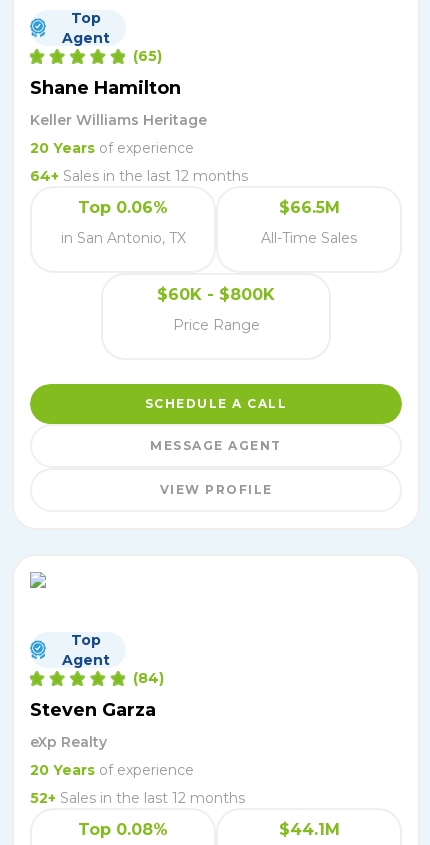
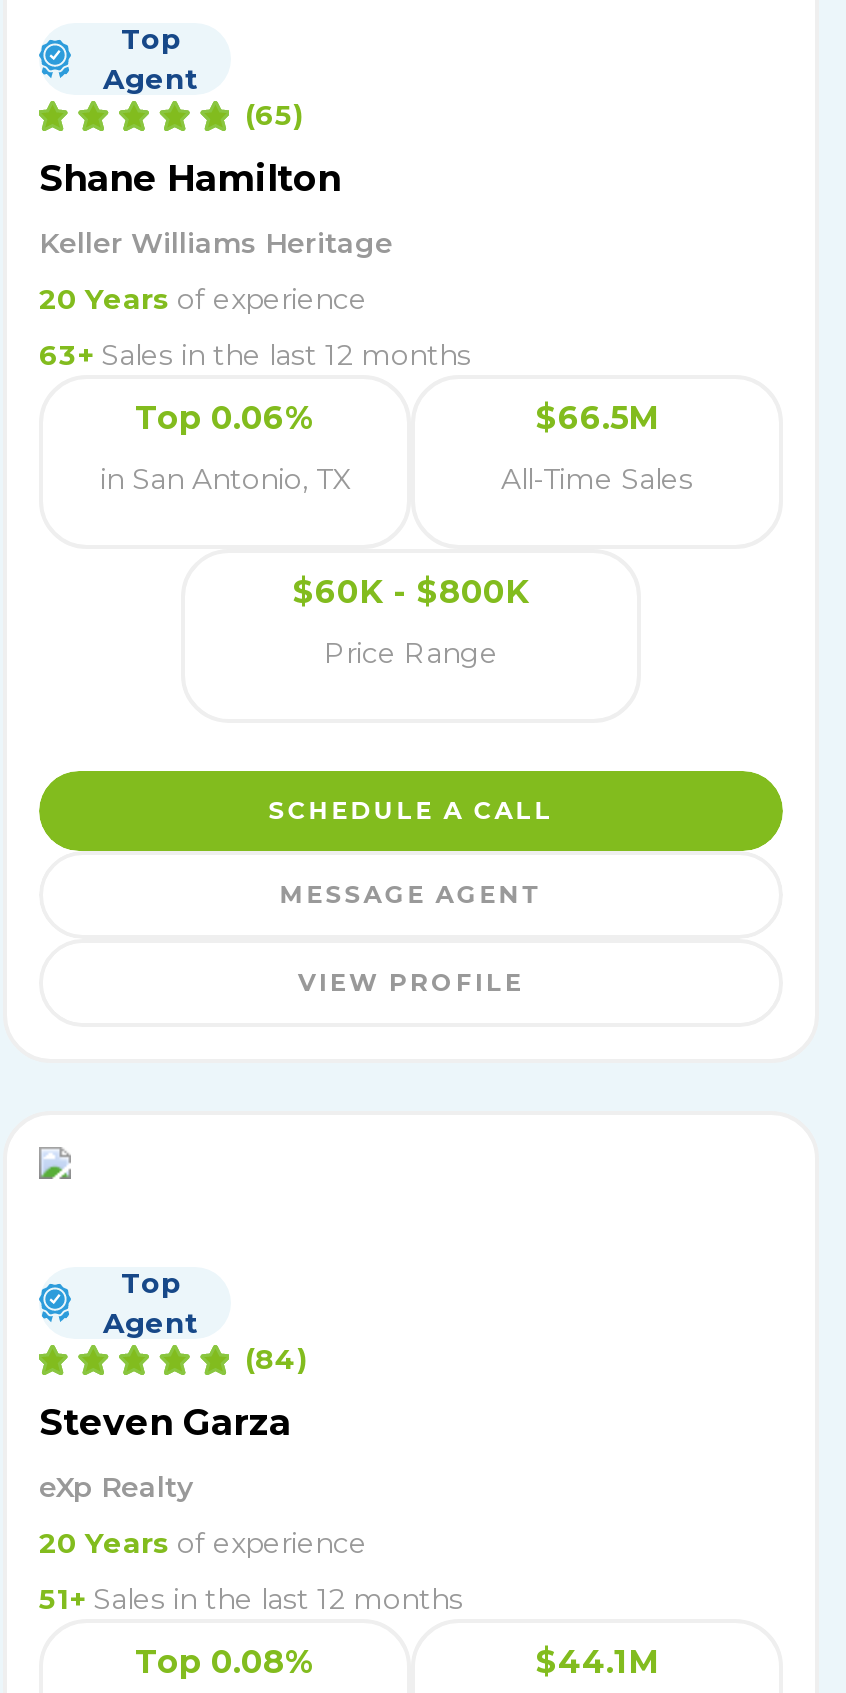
[30,167,248,185] 64+ Sales in the last 12 months -> [39,337,471,373] 63+ Sales in the last 12 months
[30,789,245,807] 52+ Sales in the last 12 months -> [39,1581,463,1617] 51+ Sales in the last 12 months

